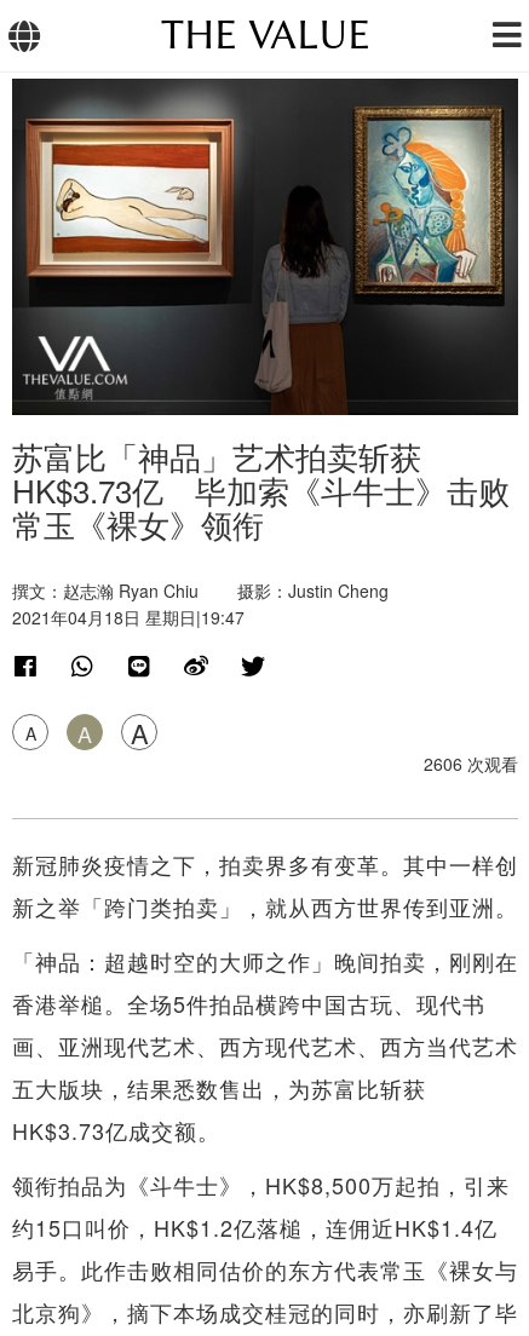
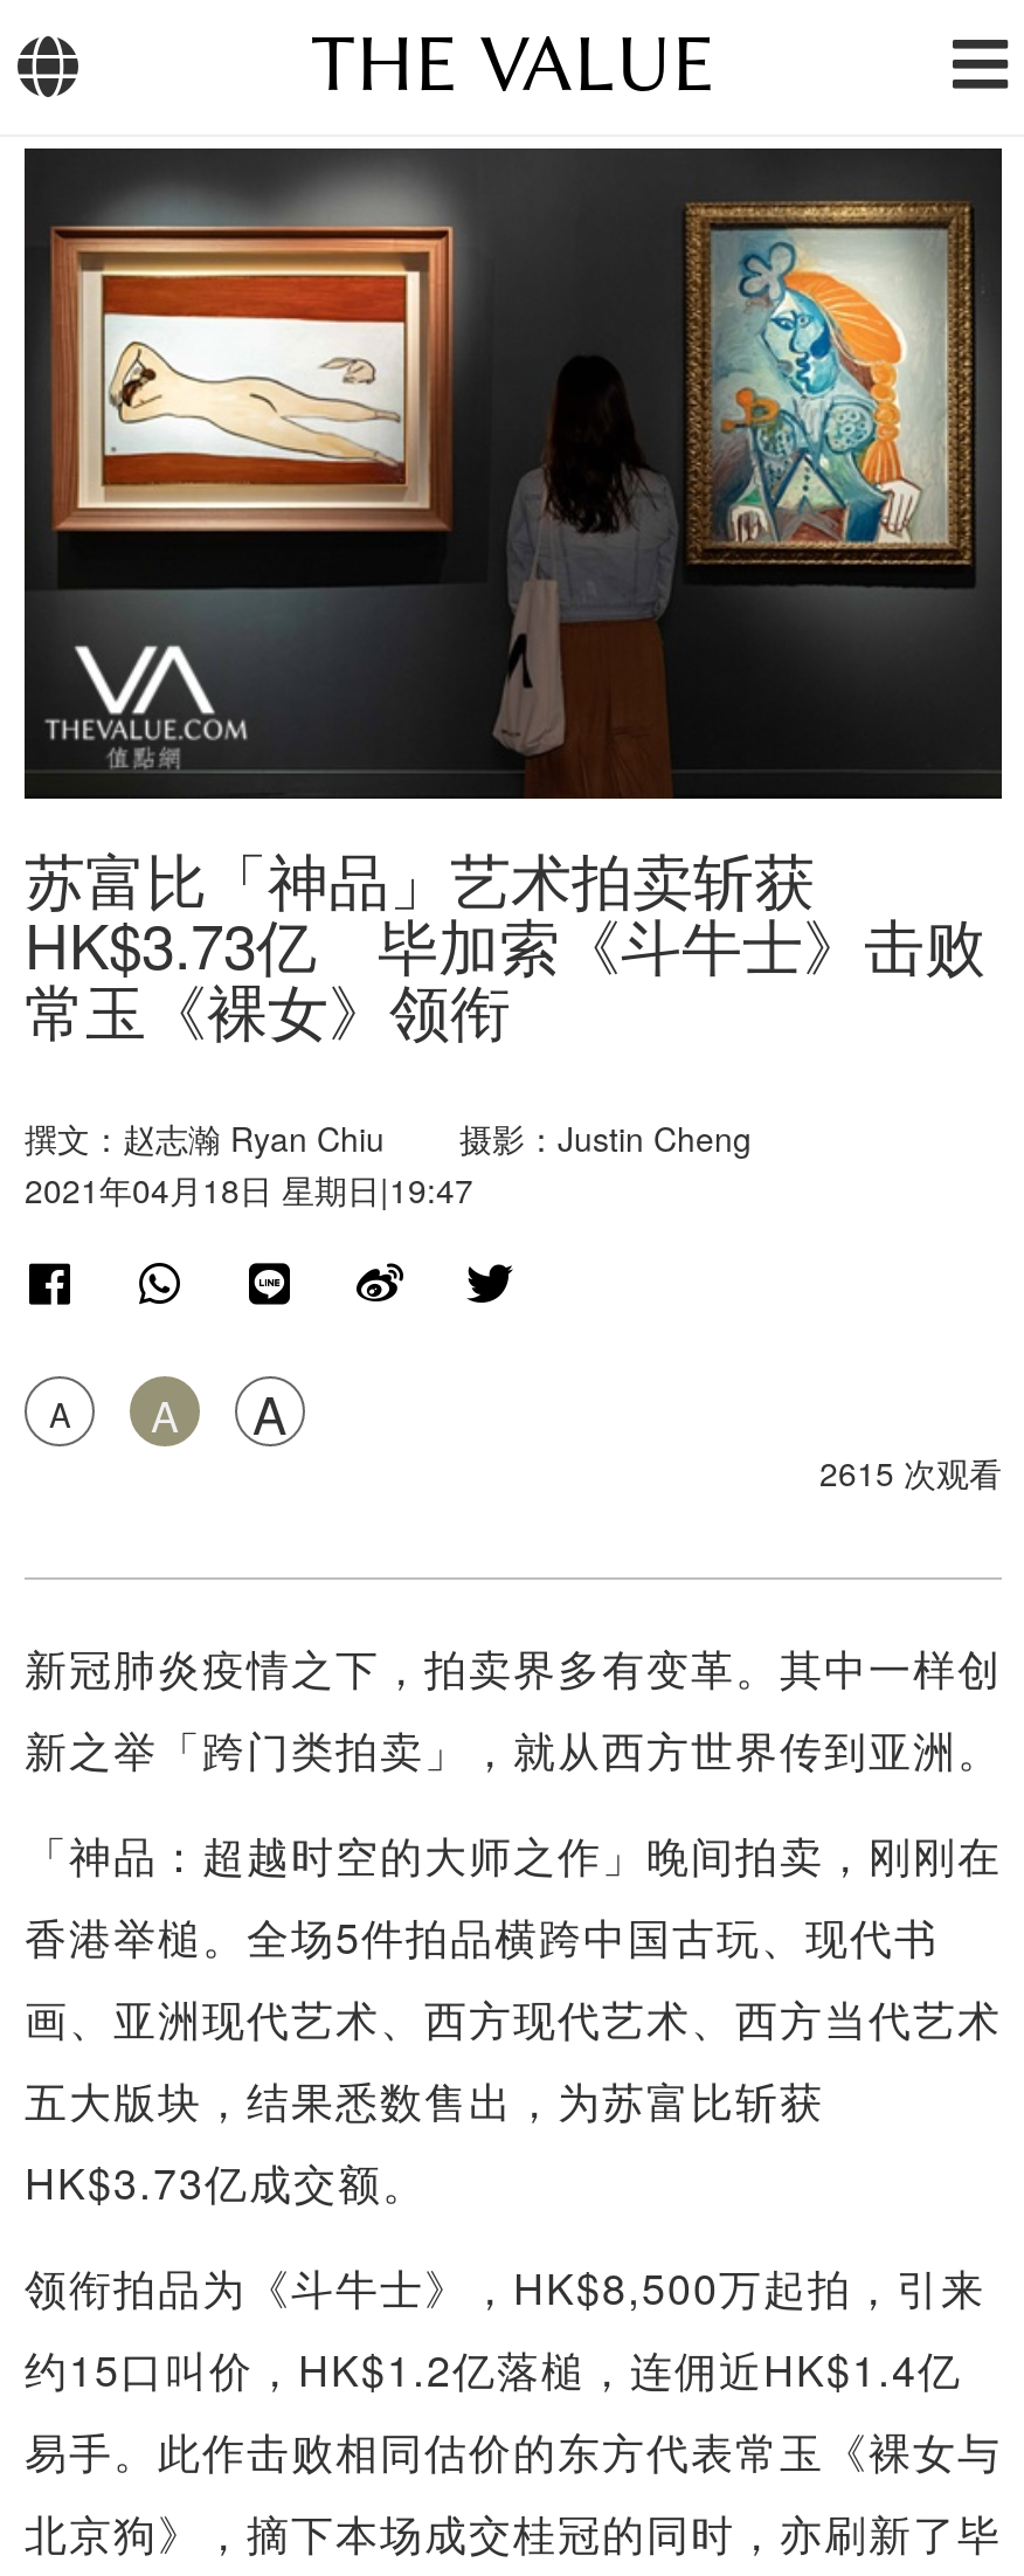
[424,752,518,776] 2606 次观看 -> [819,1450,1002,1496] 2615 次观看

